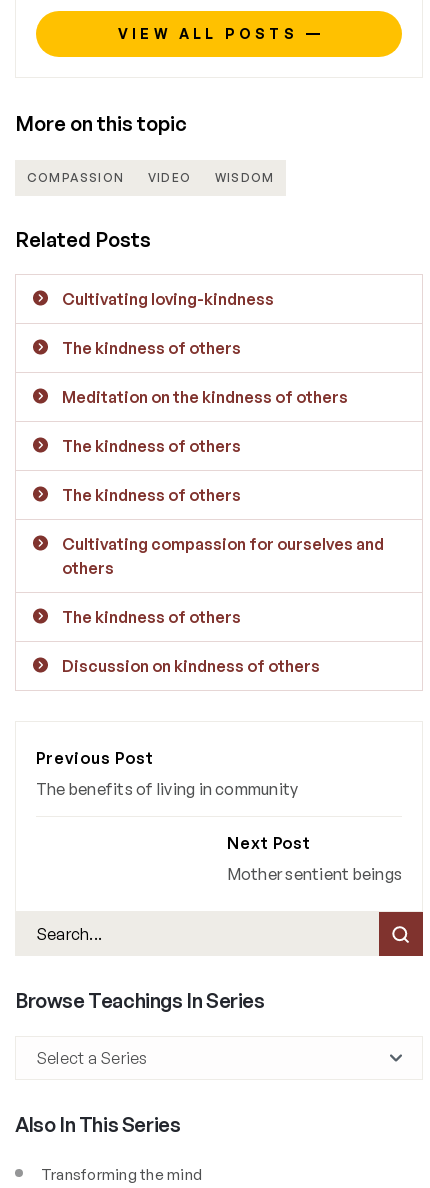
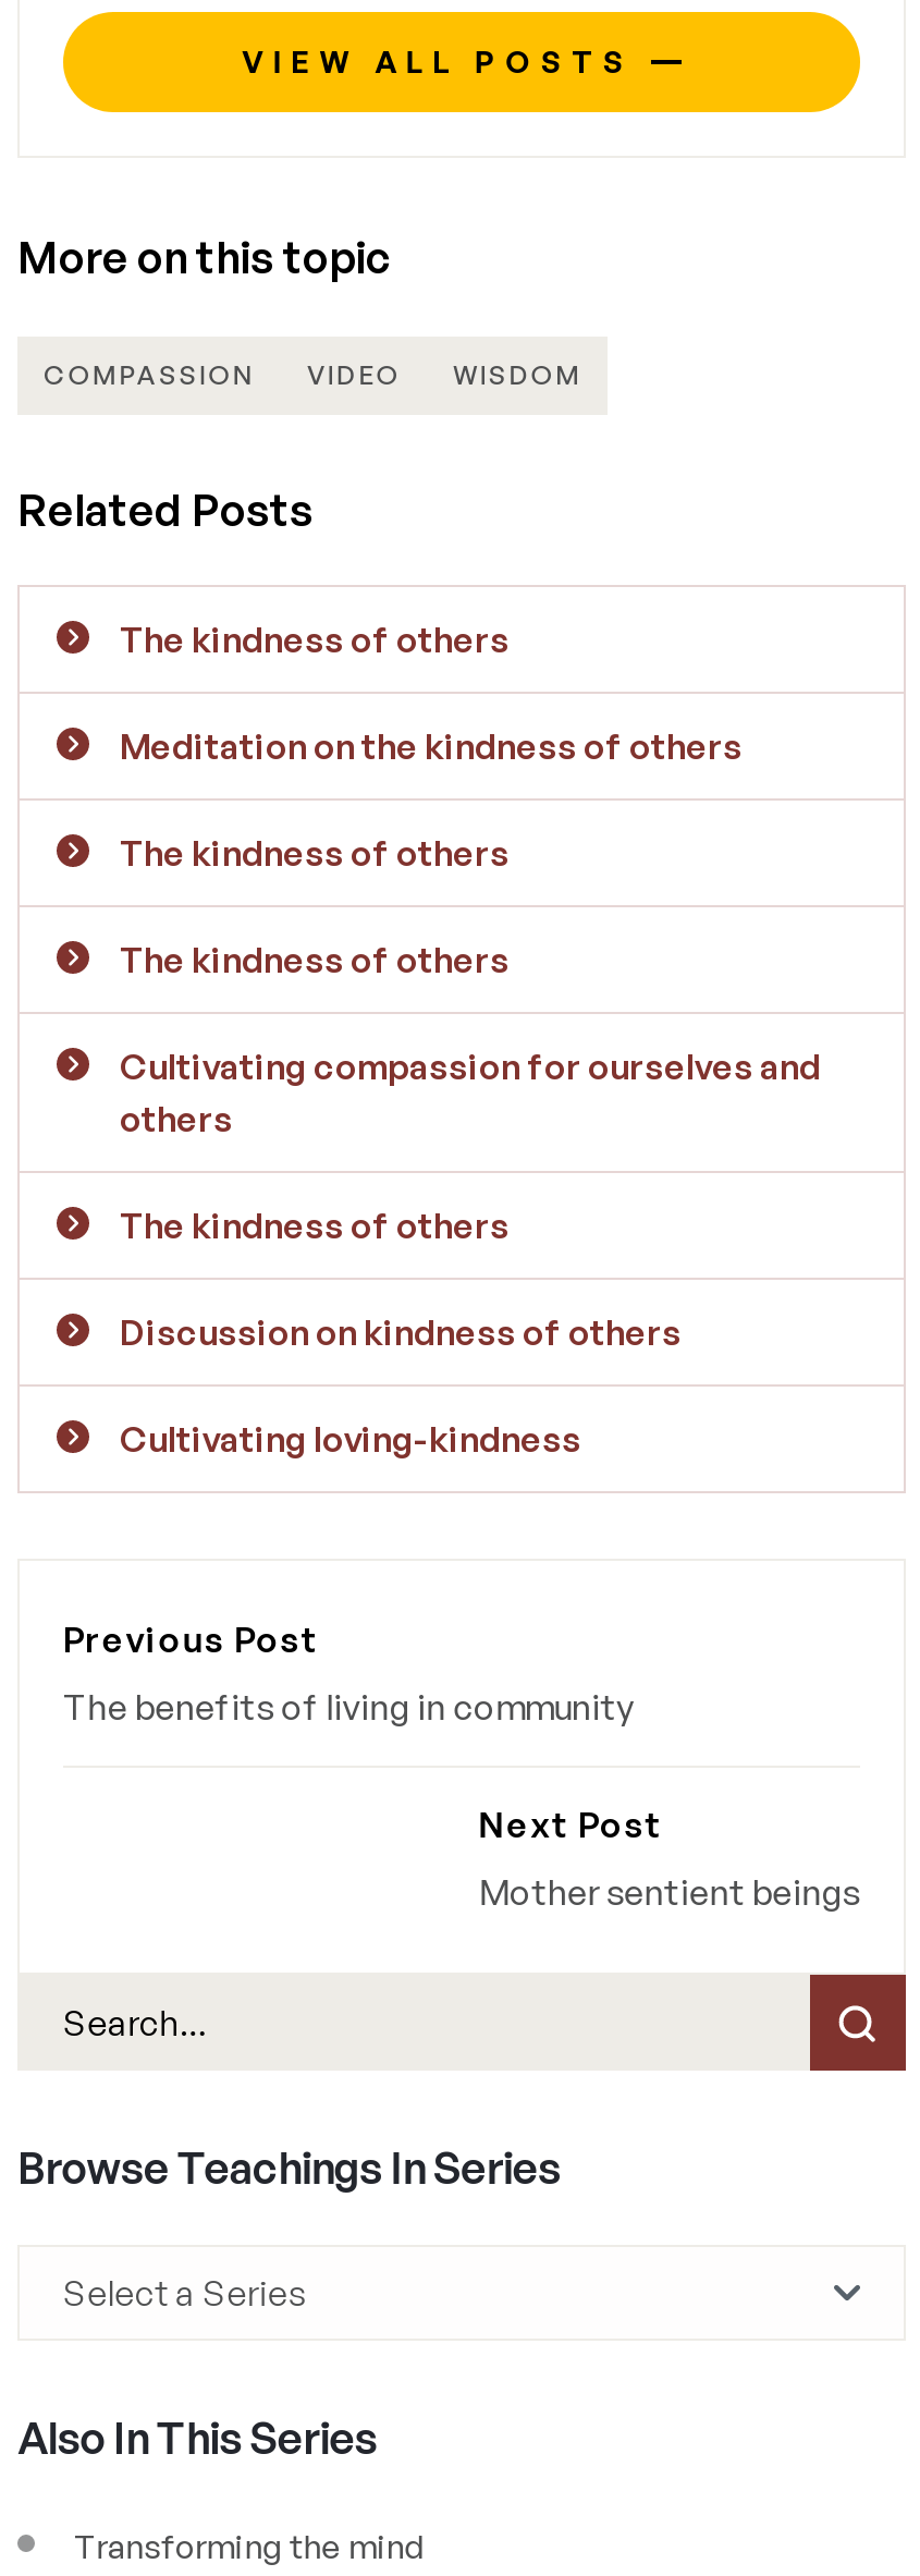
moved [62,289,274,309] -> [120,1416,581,1460]: Cultivating loving-kindness
moved [62,338,384,676] -> [120,617,821,1353]: The kindness of others | Meditation on the kindness of others | The kindness of others | The kindness of others | Cultivating compassion for ourselves and | others | The kindness of others | Discussion on kindness of others

